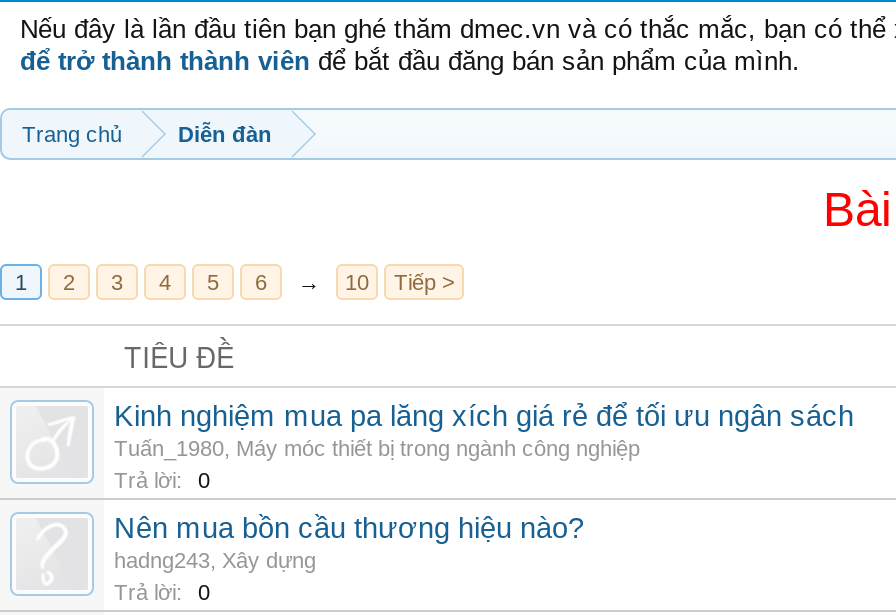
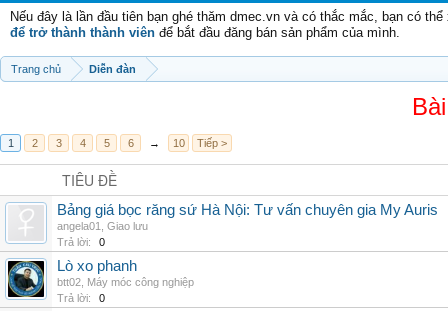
[114,400,854,460] Kinh nghiệm mua pa lăng xích giá rẻ để tối ưu ngân sách | Tuấn_1980, Máy móc thiết bị trong ngành công nghiệp -> [57,202,438,232] Bảng giá bọc răng sứ Hà Nội: Tư vấn chuyên gia My Auris | angela01, Giao lưu
none -> [7,260,45,298] [image]
[114,512,584,572] Nên mua bồn cầu thương hiệu nào? | hadng243, Xây dựng -> [57,258,194,288] Lò xo phanh | btt02, Máy móc công nghiệp

